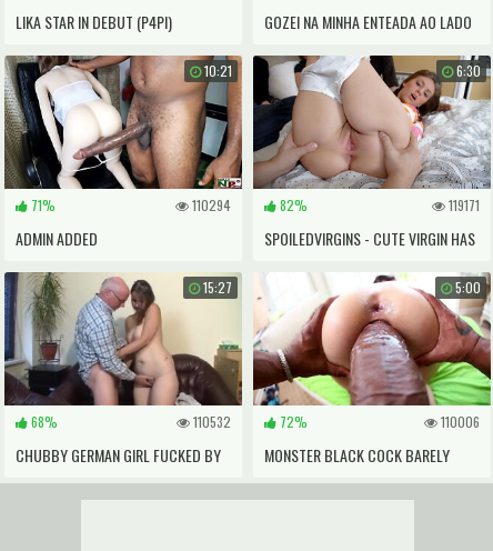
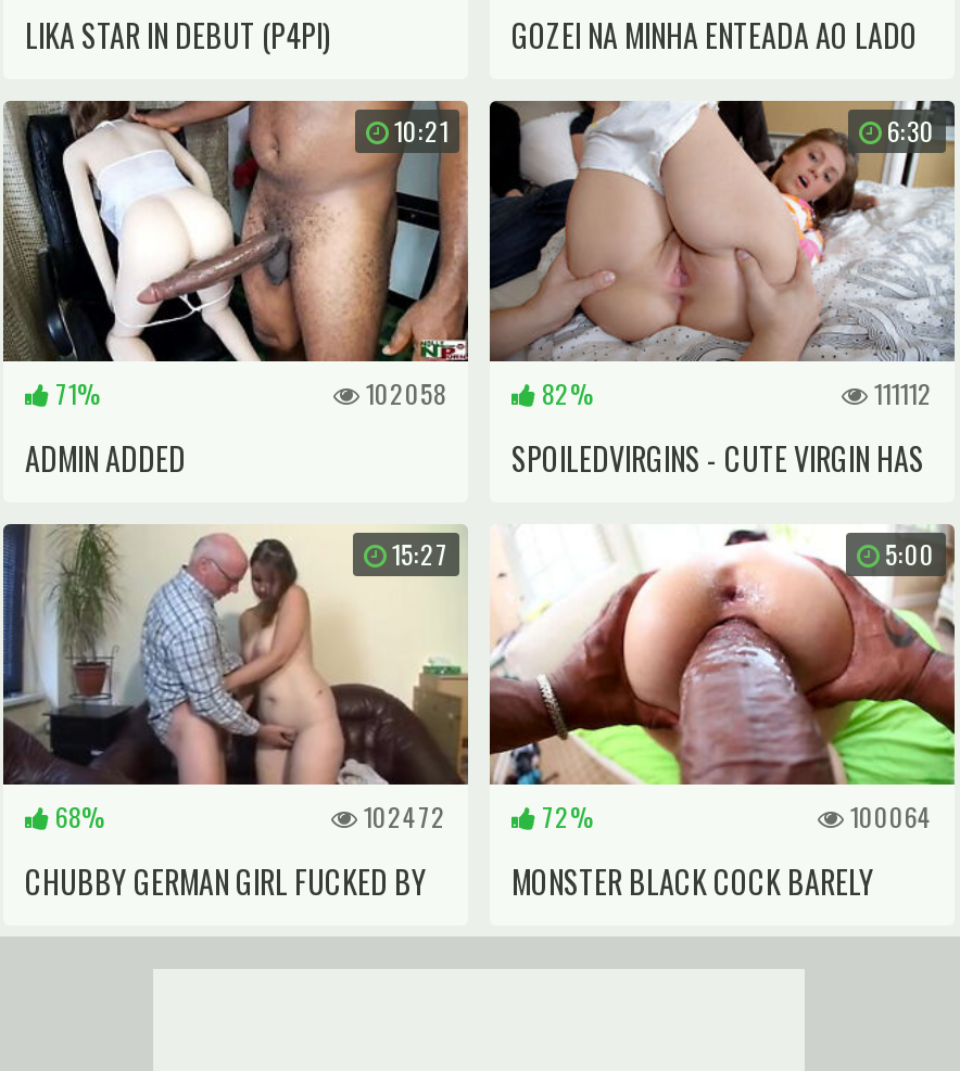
[189,195,231,214] 110294 -> [359,374,446,411] 102058
[445,195,480,214] 119171 -> [868,374,933,411] 111112
[190,412,231,431] 110532 -> [357,798,446,835] 102472
[437,412,480,431] 110006 -> [844,798,933,835] 100064

